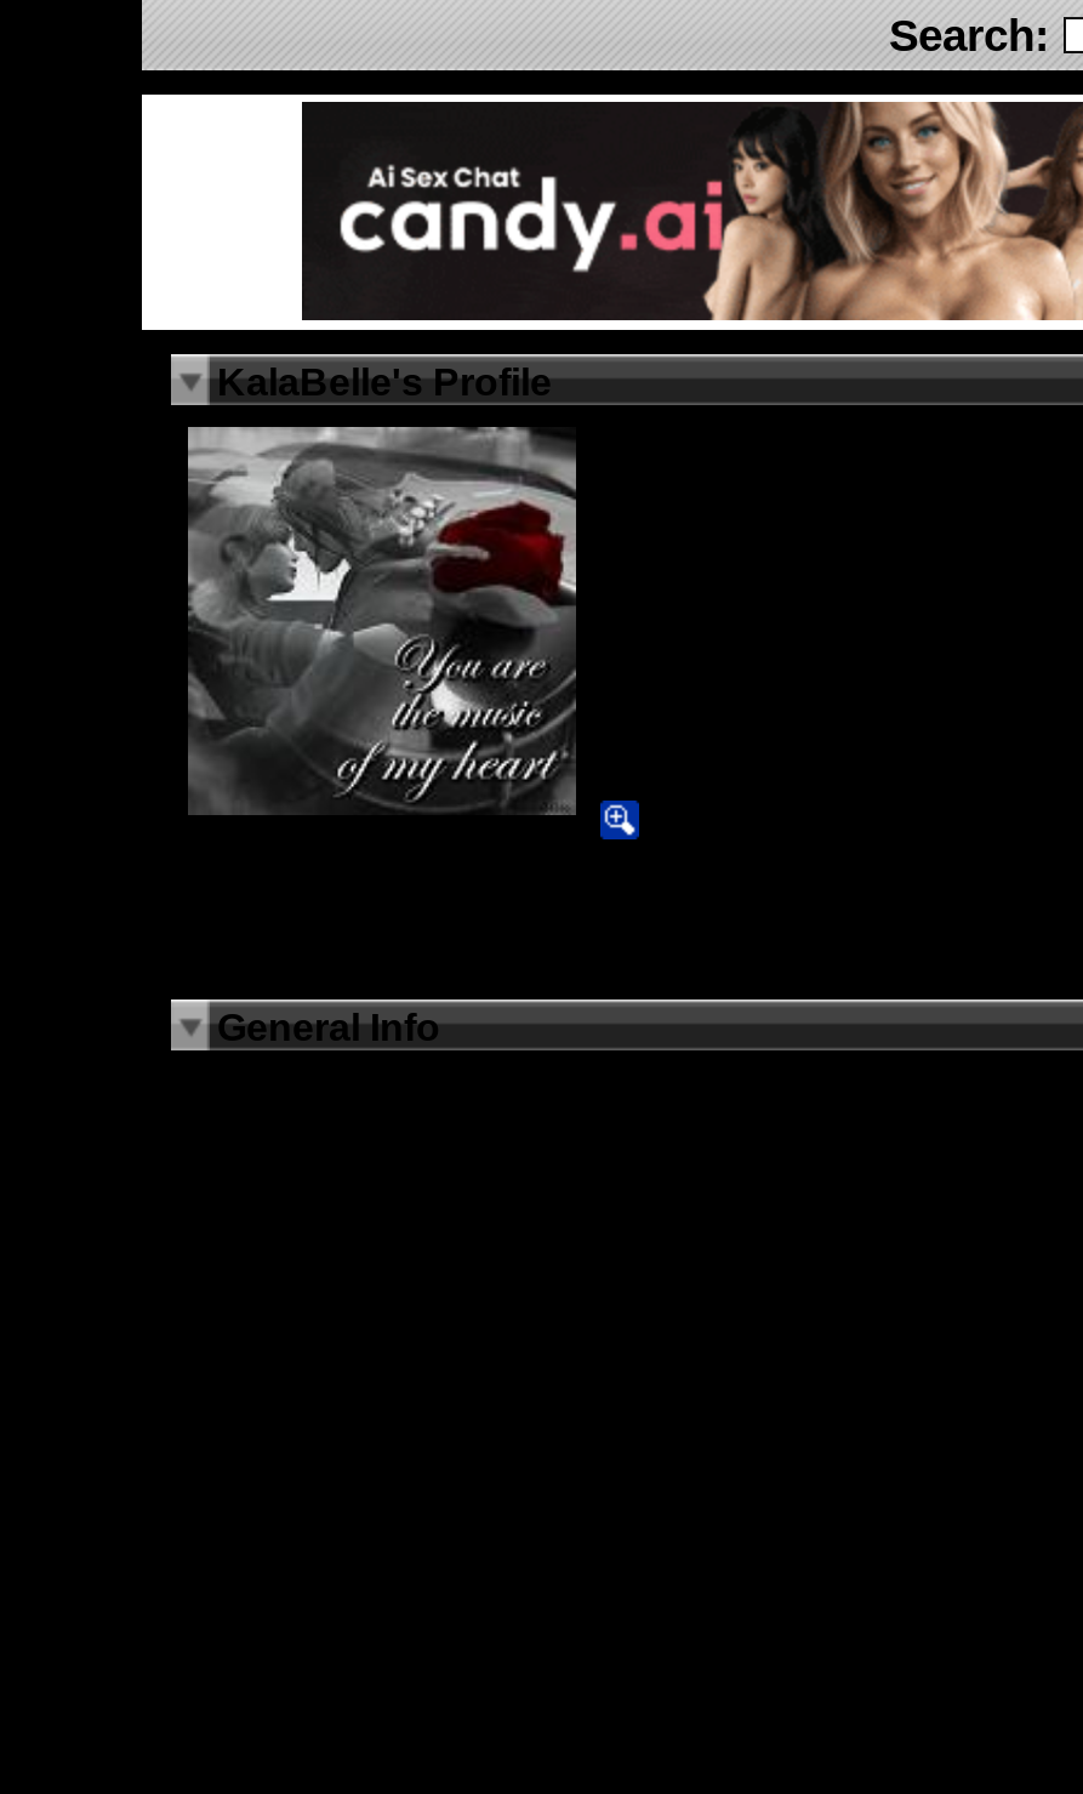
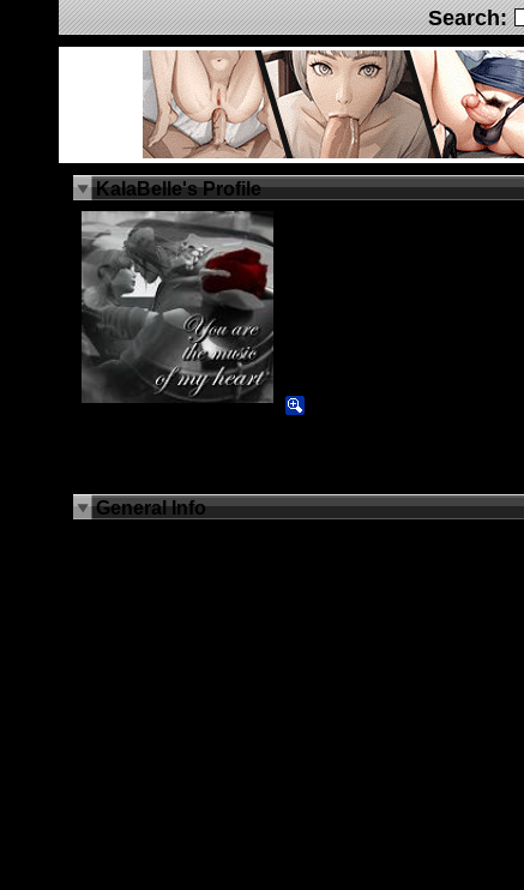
[300,99,1076,323] [image] -> [138,50,520,160] [image]

